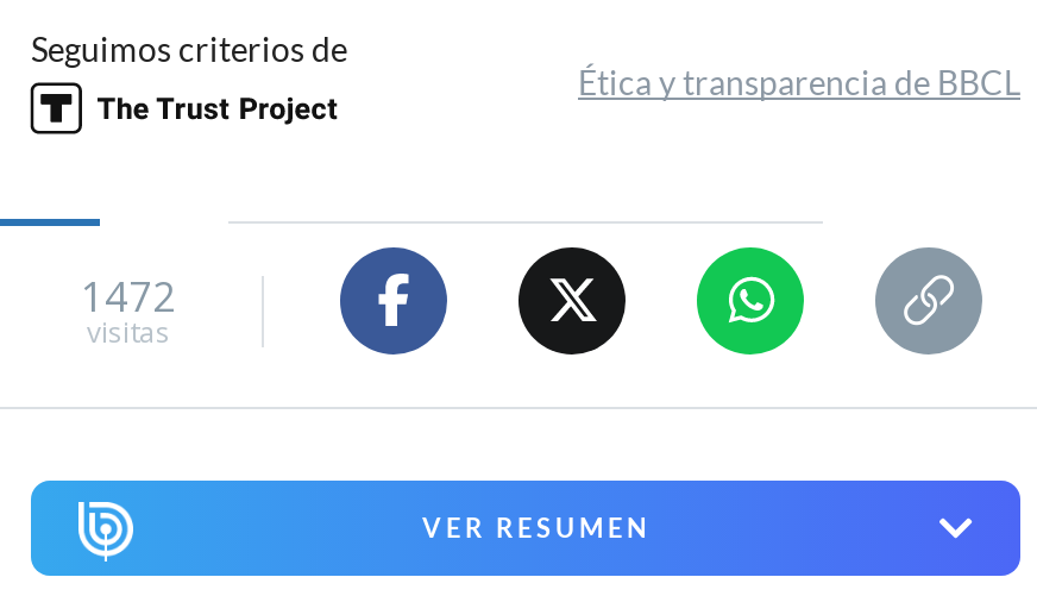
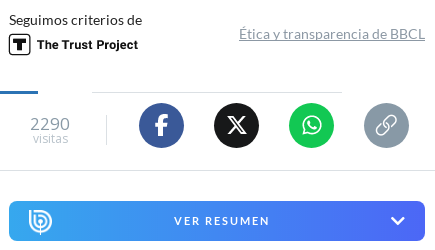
[81,269,176,324] 1472 -> [30,112,70,135] 2290

